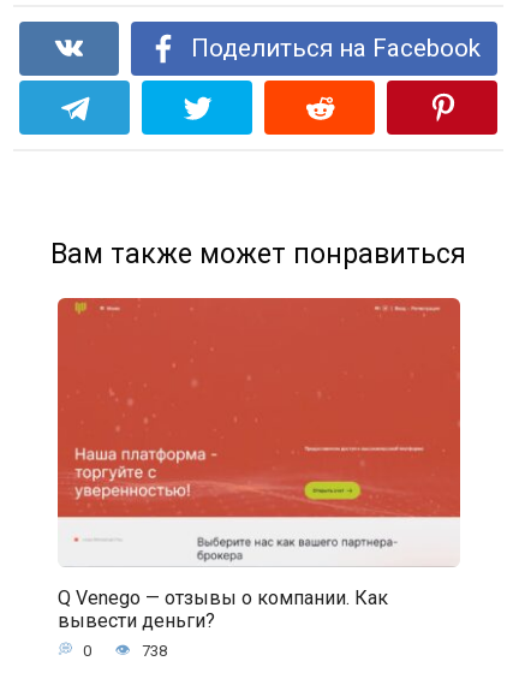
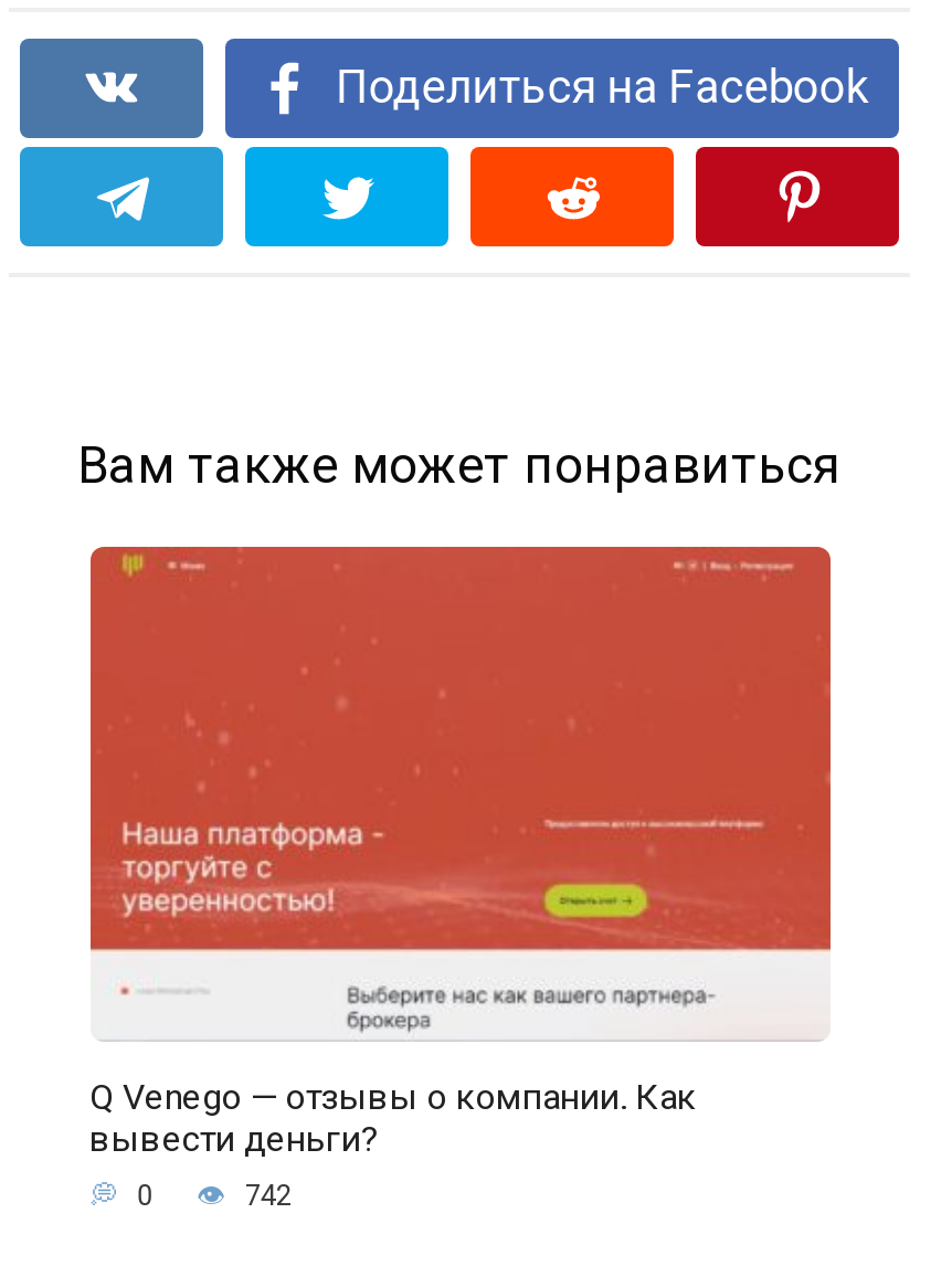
[142,642,167,660] 738 -> [245,1179,292,1212] 742

